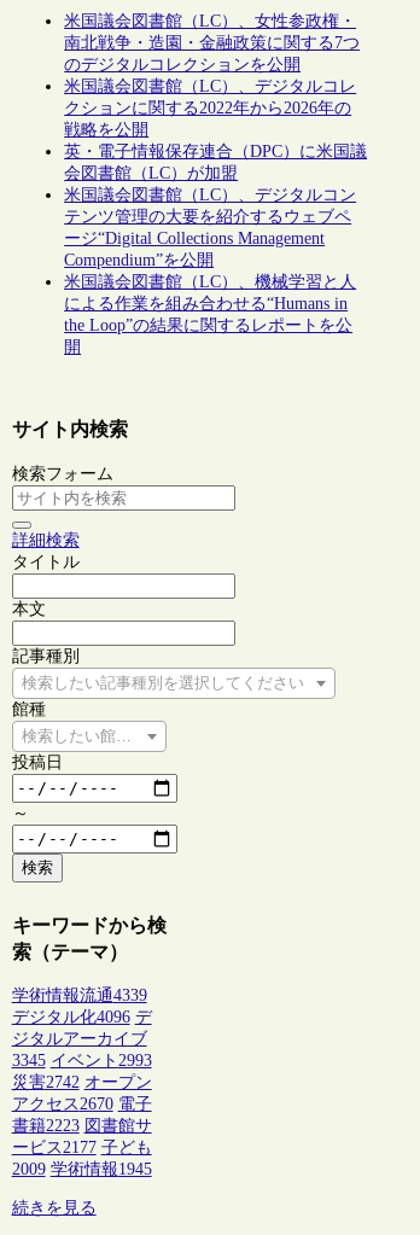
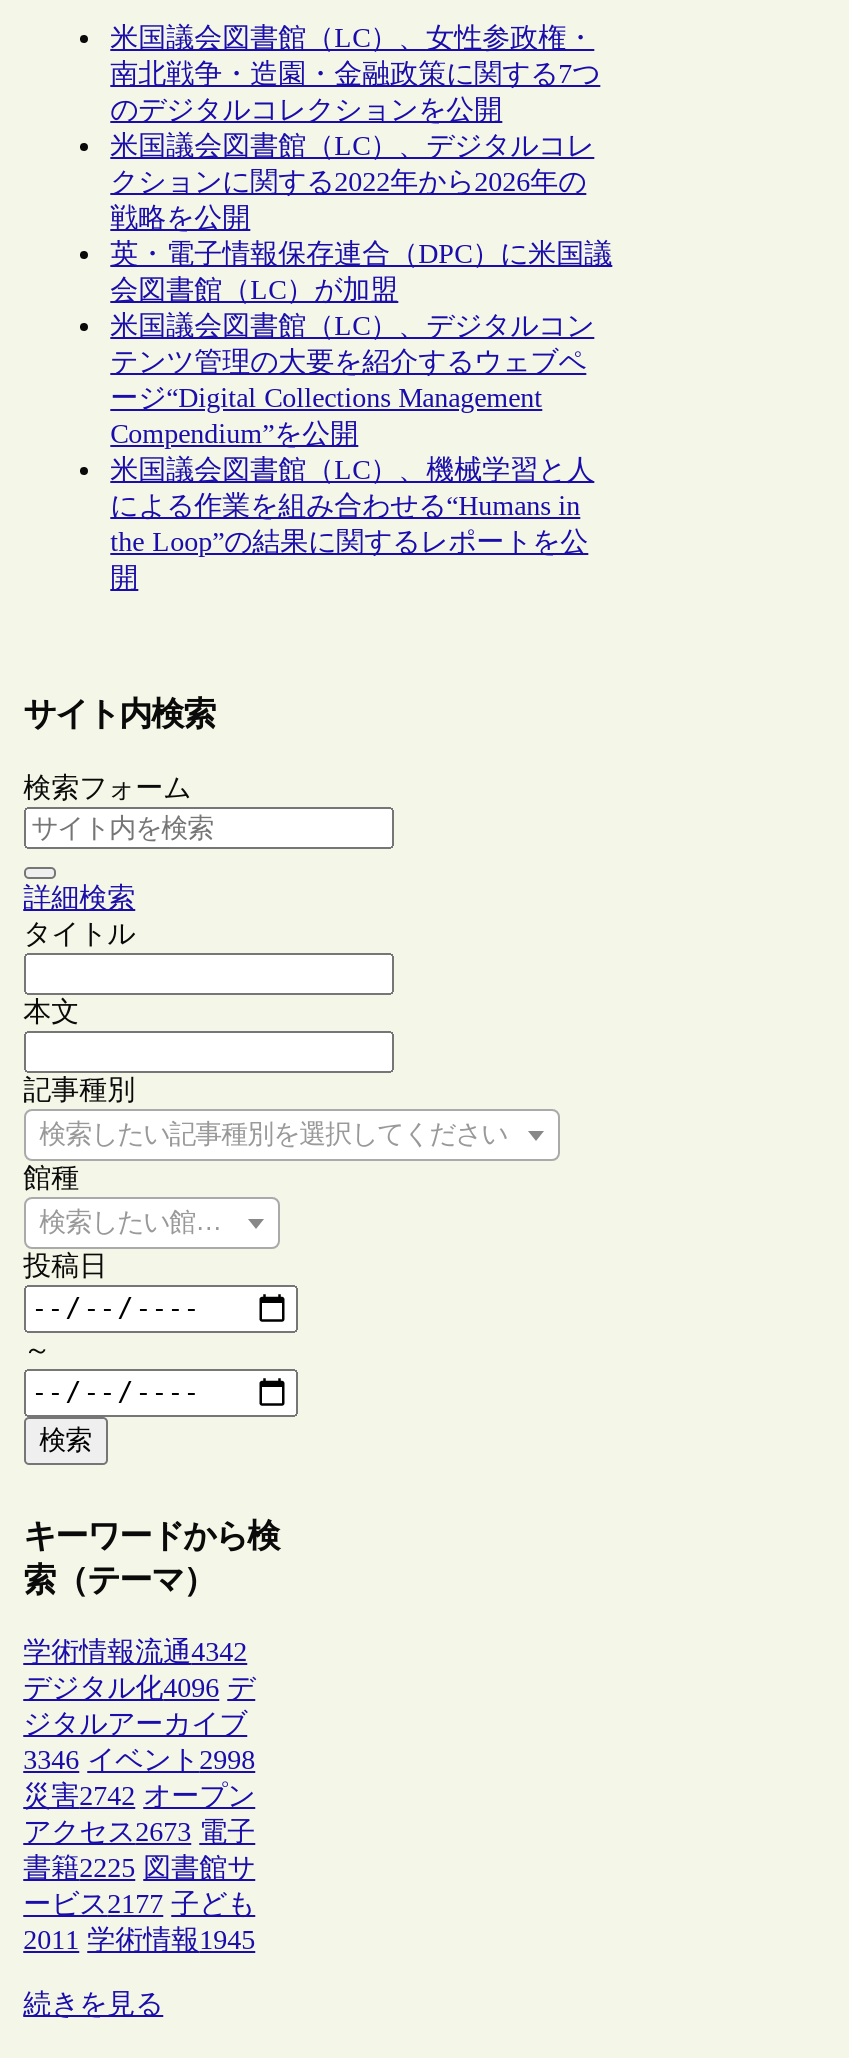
[12,987,147,1005] 学術情報流通4339 -> [23,1637,247,1667] 学術情報流通4342
[12,1052,152,1070] 3345 イベント2993 -> [23,1745,255,1775] 3346 イベント2998
[12,1095,152,1113] アクセス2670 電子 -> [23,1817,255,1847] アクセス2673 電子
[12,1117,152,1135] 書籍2223 図書館サ -> [23,1853,255,1883] 書籍2225 図書館サ
[12,1160,152,1179] 2009 学術情報1945 -> [23,1925,255,1955] 2011 学術情報1945

